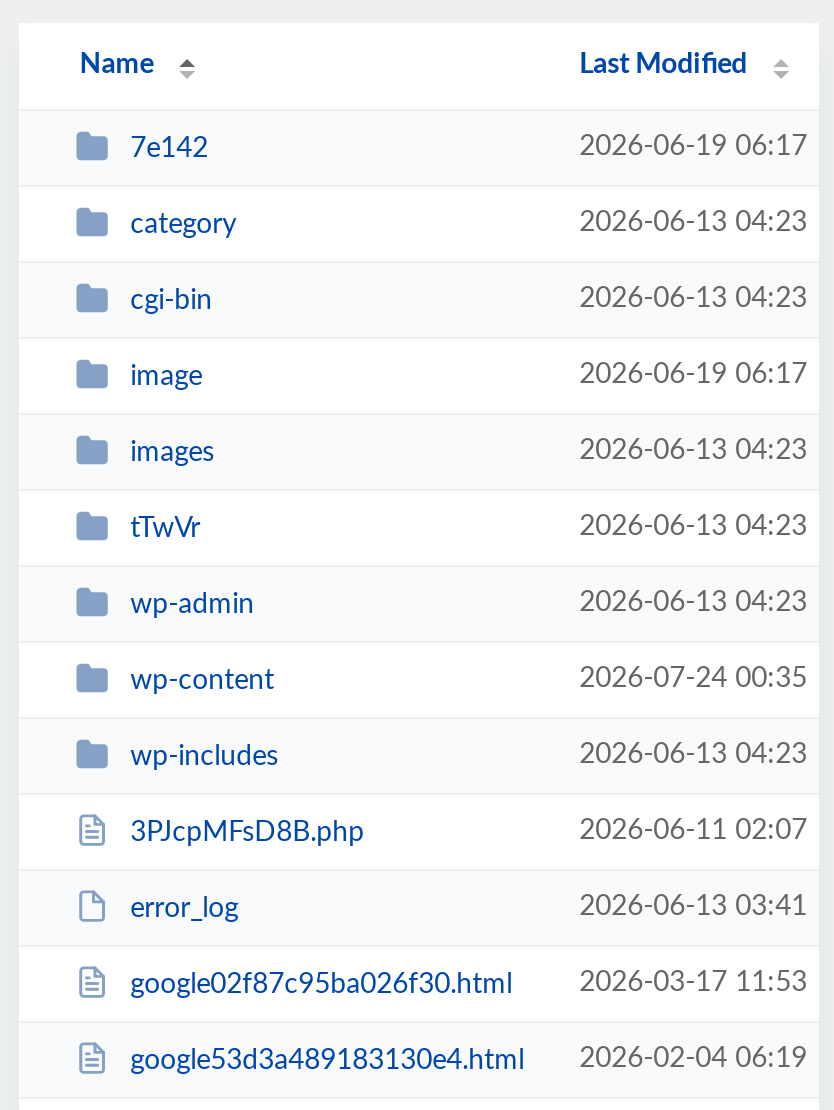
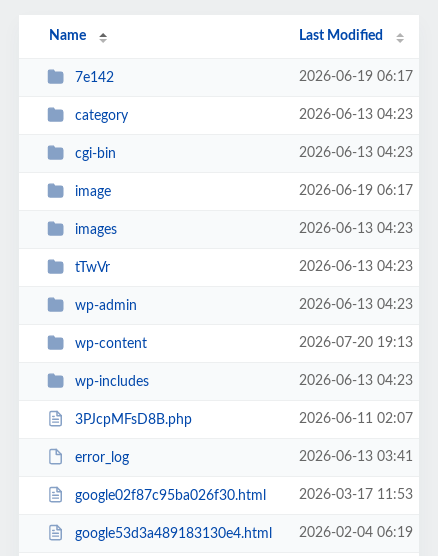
[579,665,807,693] 2026-07-24 00:35 -> [299,336,413,350] 2026-07-20 19:13

